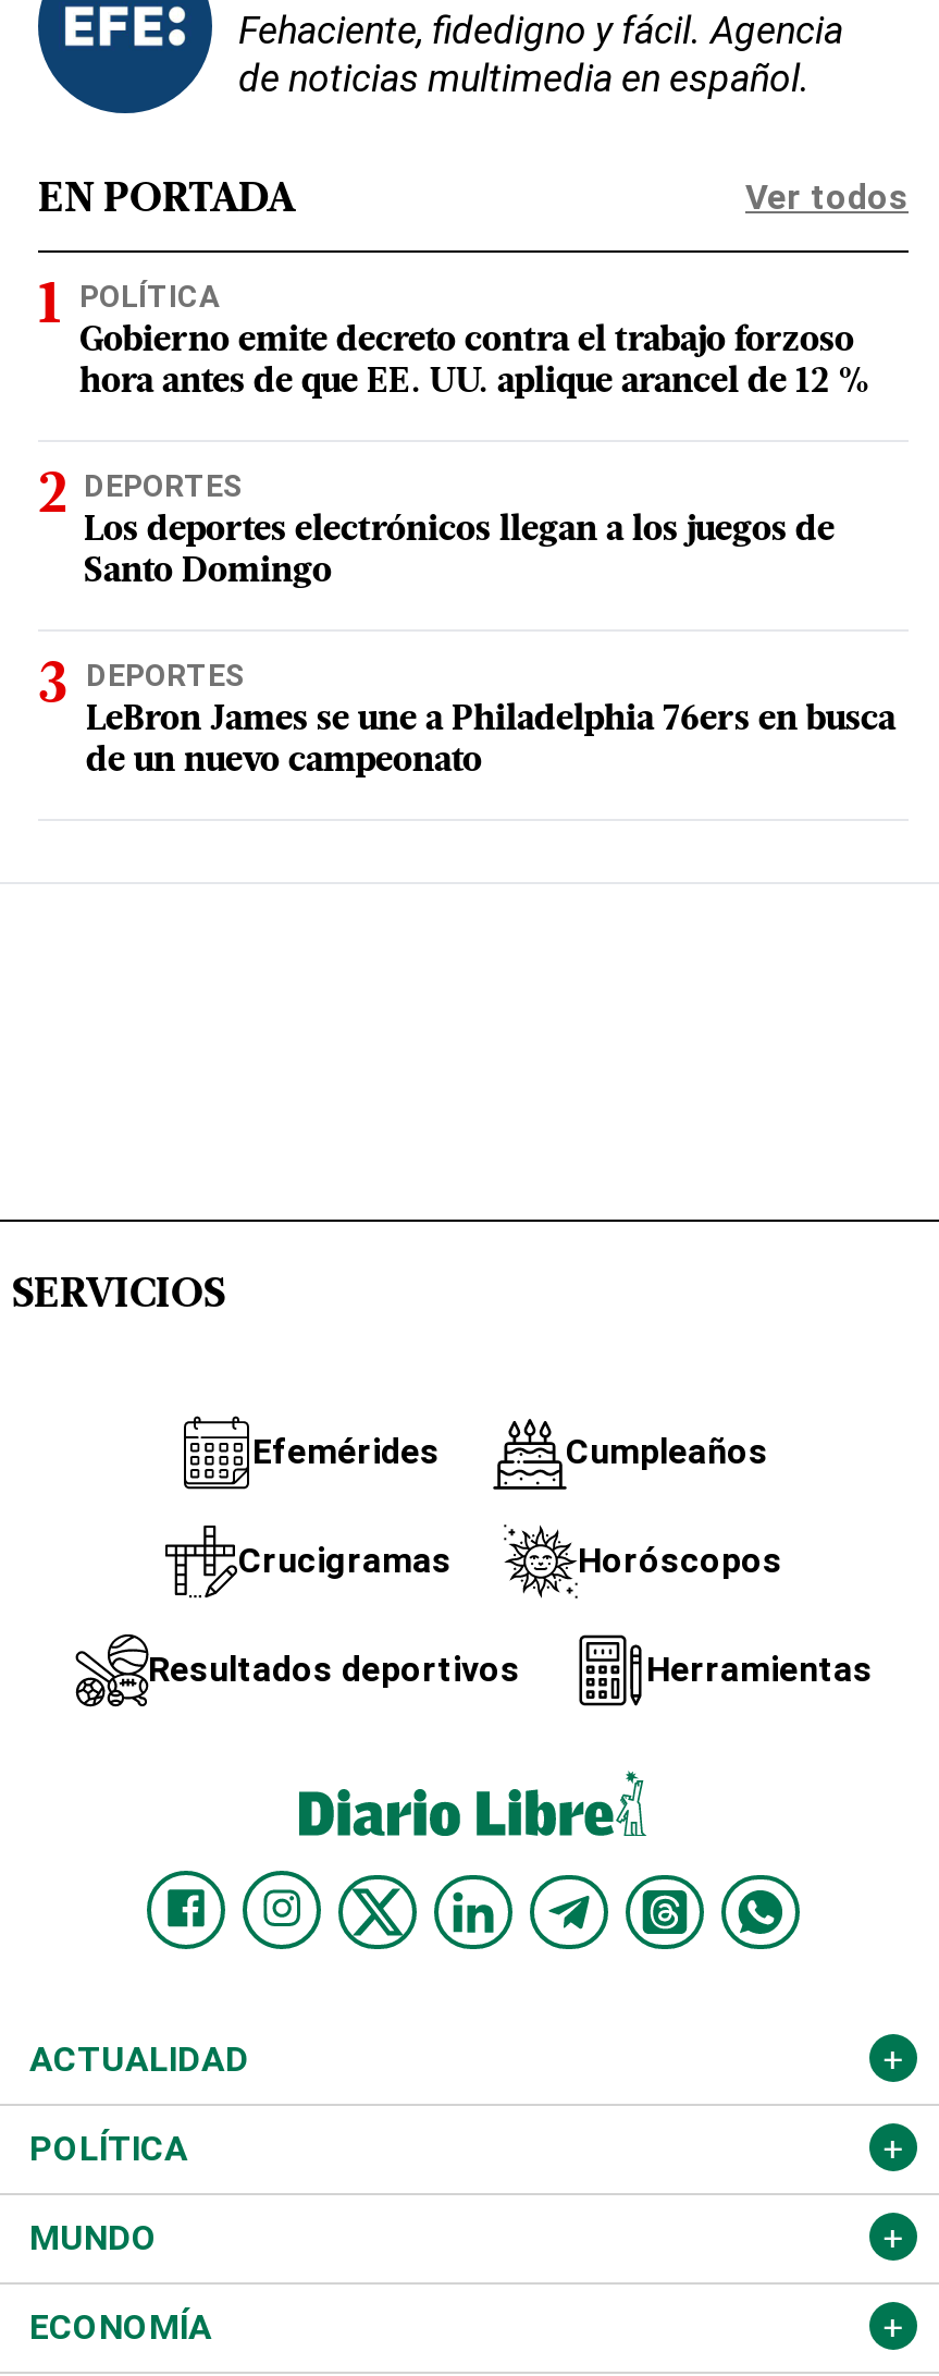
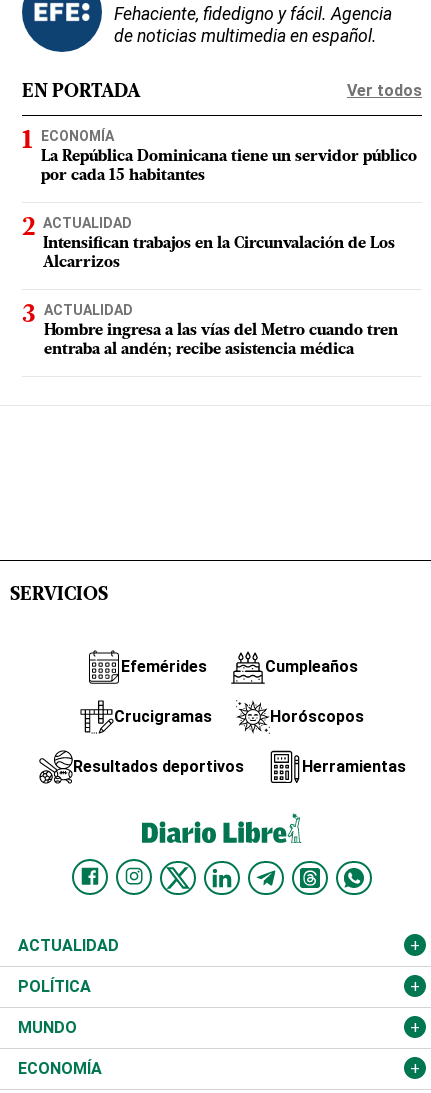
[79,280,872,402] POLÍTICA | Gobierno emite decreto contra el trabajo forzoso | hora antes de que EE. UU. aplique arancel de 12 % -> [41,128,417,184] ECONOMÍA | La República Dominicana tiene un servidor público | por cada 15 habitantes
[84,469,835,591] DEPORTES | Los deportes electrónicos llegan a los juegos de | Santo Domingo -> [43,215,395,271] ACTUALIDAD | Intensifican trabajos en la Circunvalación de Los | Alcarrizos
[86,659,895,781] DEPORTES | LeBron James se une a Philadelphia 76ers en busca | de un nuevo campeonato -> [44,302,398,358] ACTUALIDAD | Hombre ingresa a las vías del Metro cuando tren | entraba al andén; recibe asistencia médica

